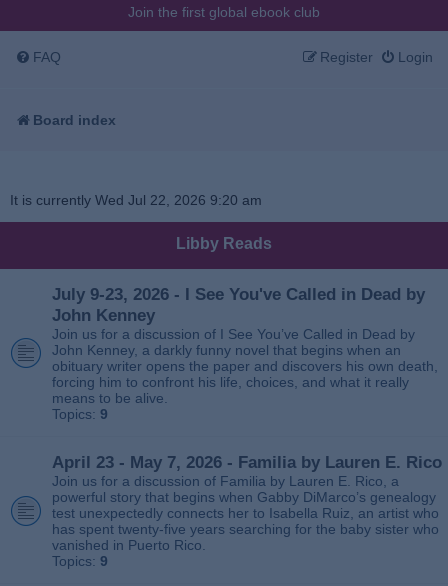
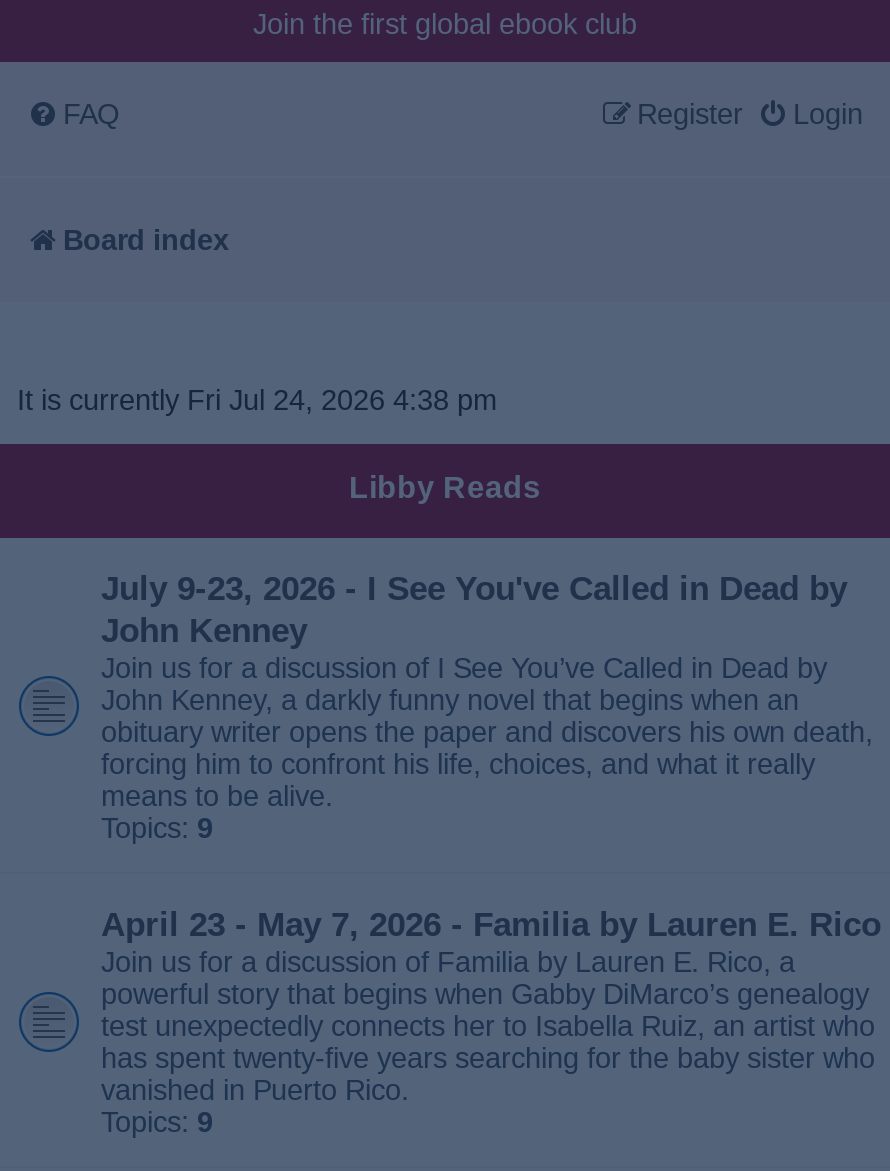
[10,192,262,208] It is currently Wed Jul 22, 2026 9:20 am -> [17,384,497,416] It is currently Fri Jul 24, 2026 4:38 pm

